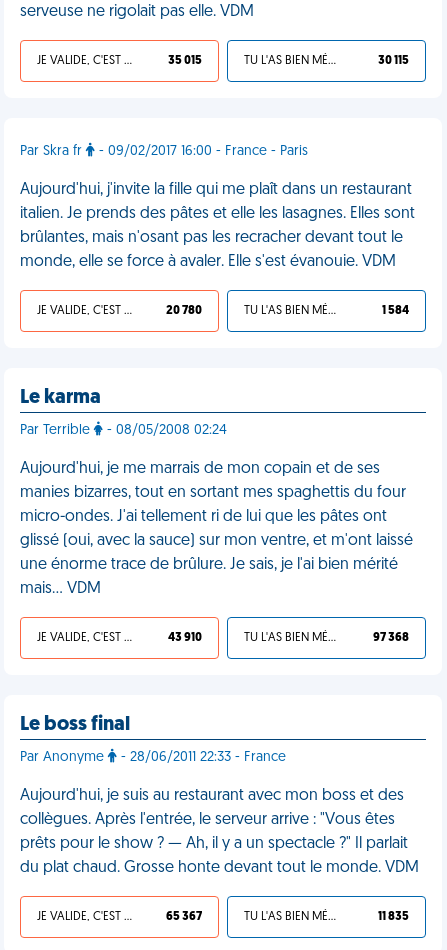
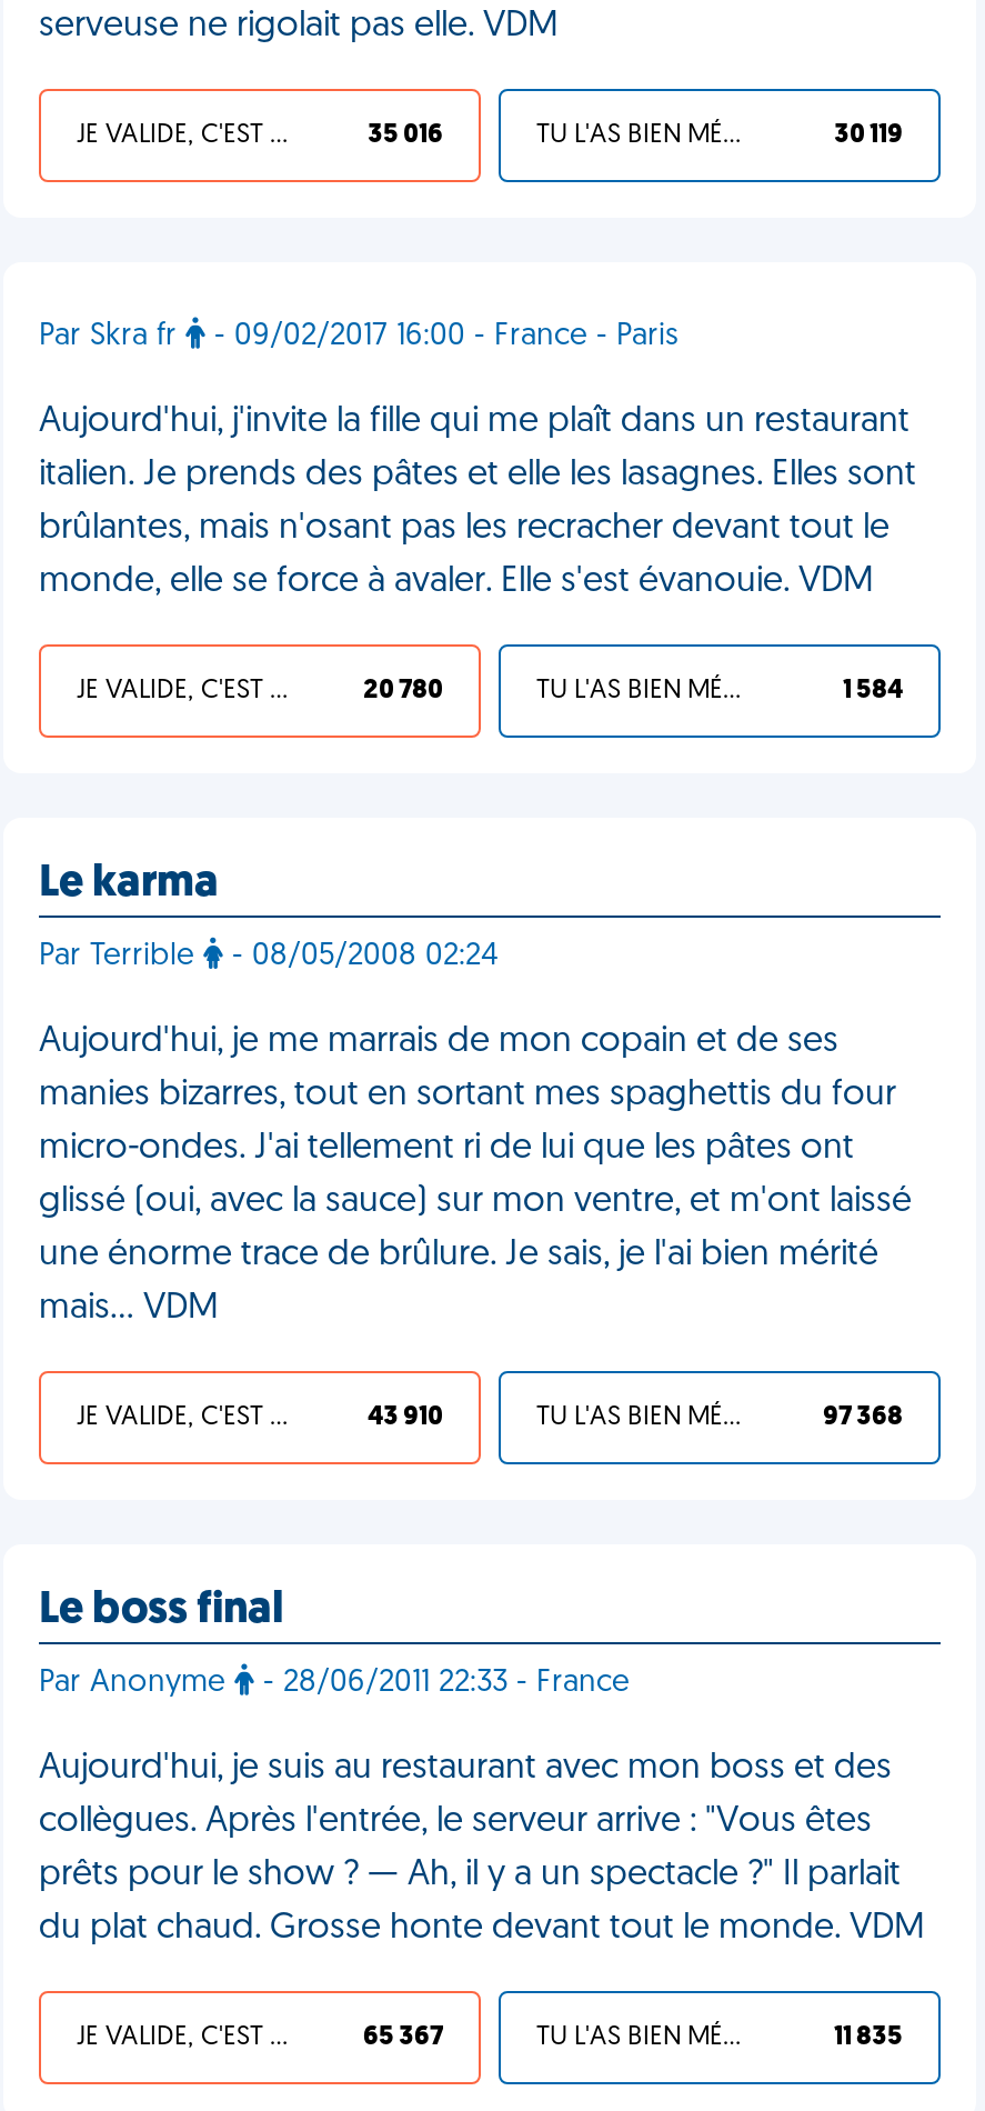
[168,55,202,67] 35 015 -> [368,122,443,149] 35 016
[378,55,409,67] 30 115 -> [834,122,903,149] 30 119

